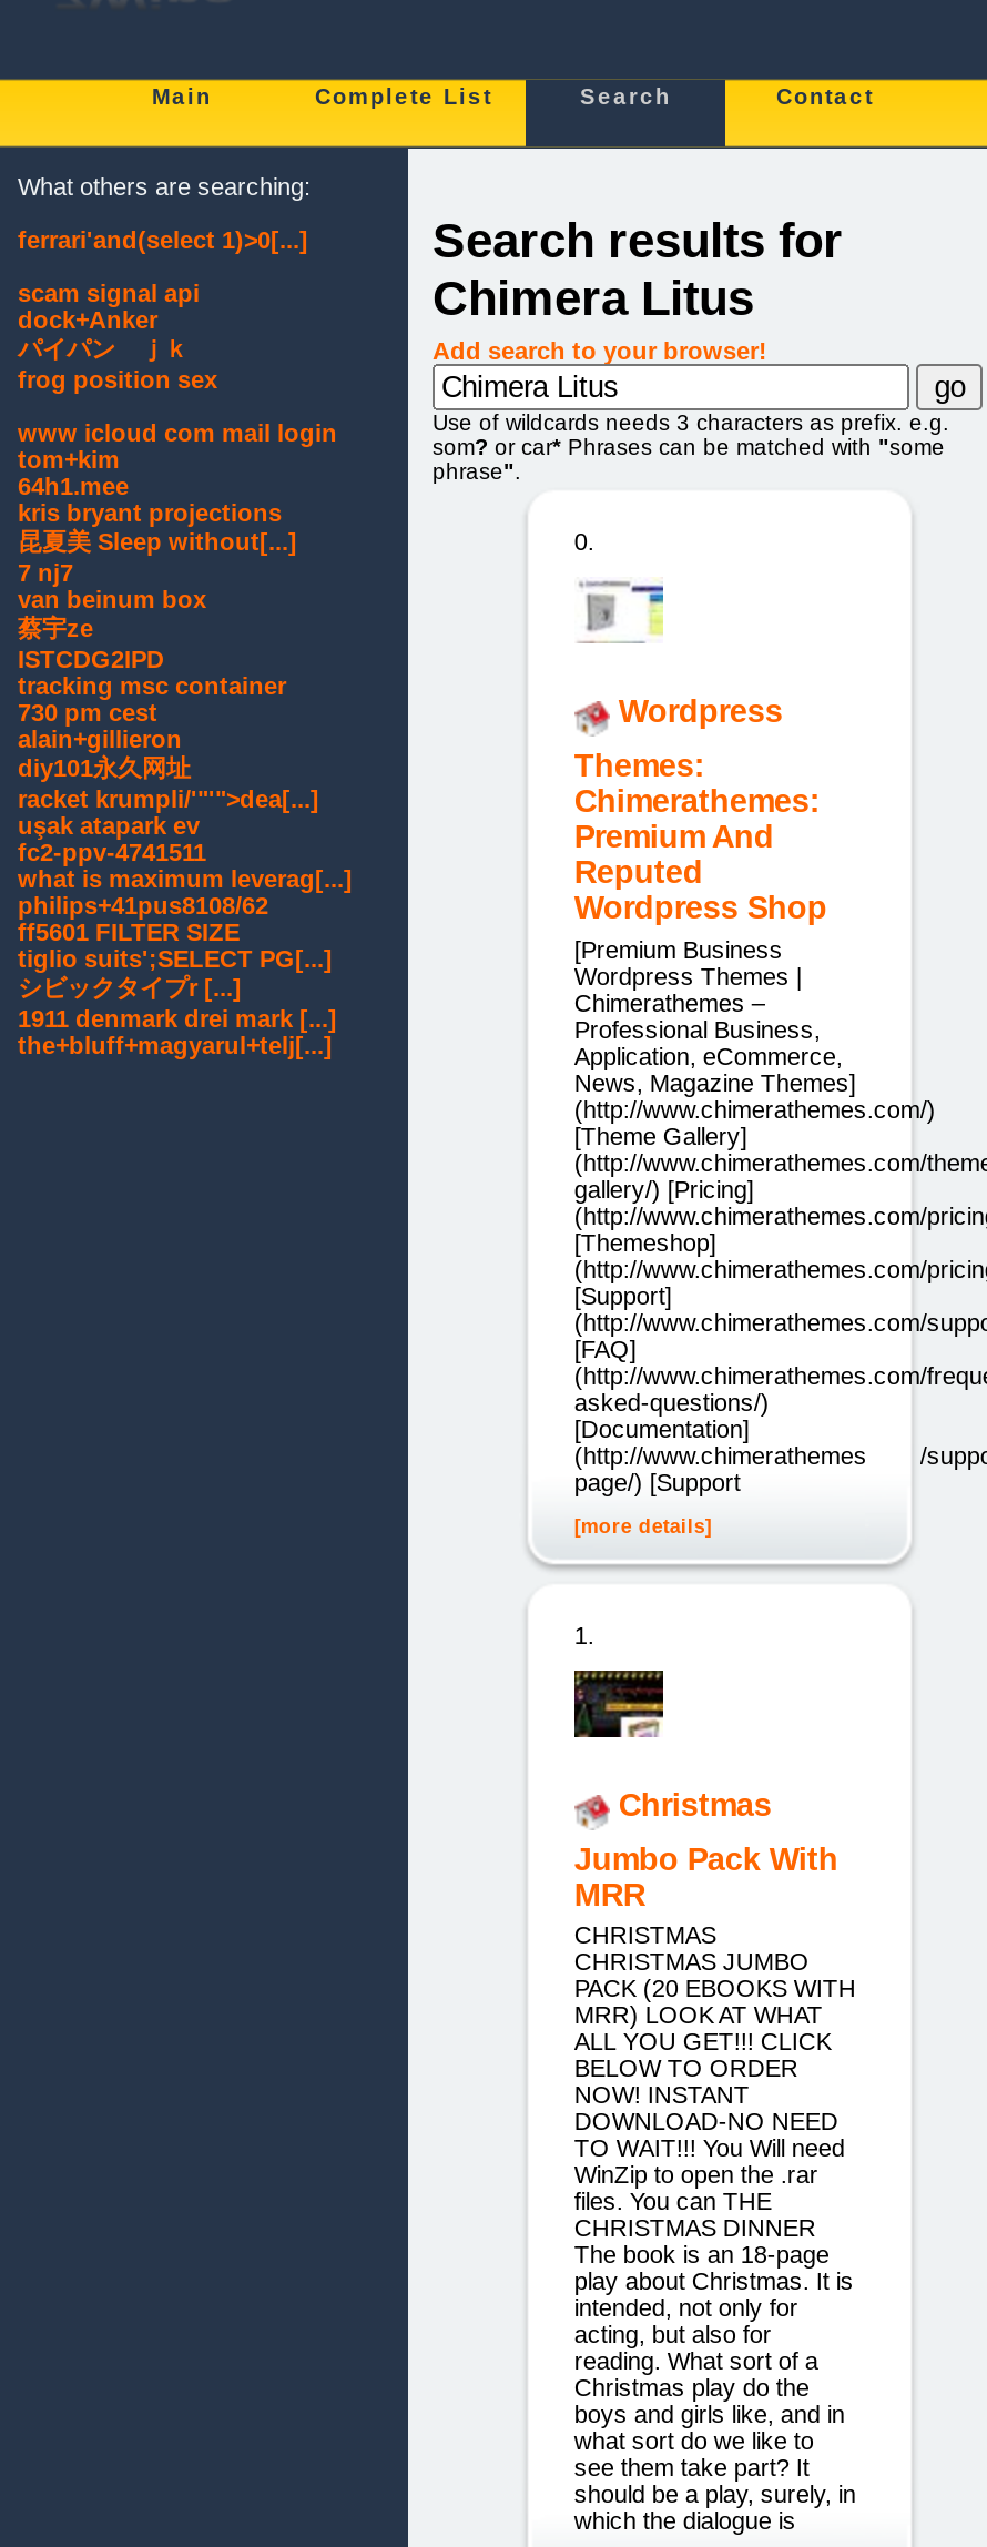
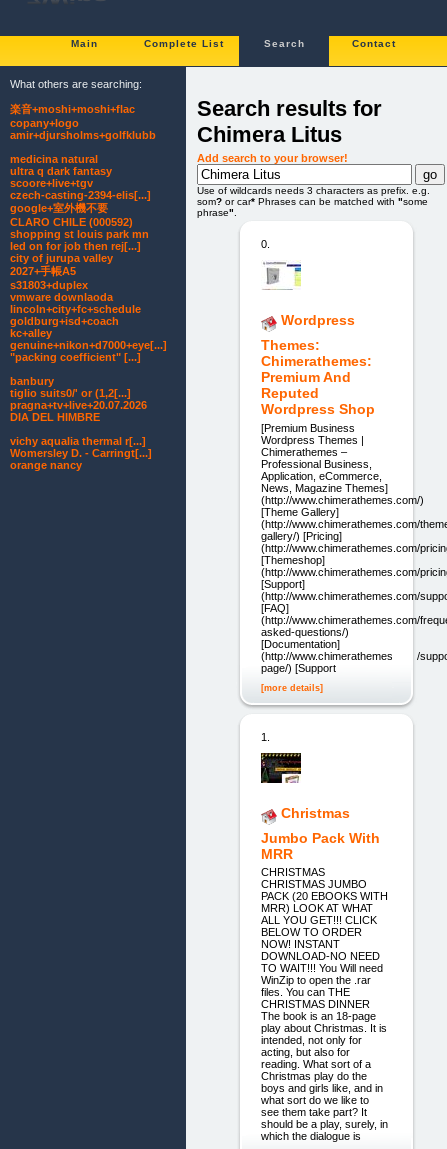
[18,226,353,1058] ferrari'and(select 1)>0[...] | scam signal api | dock+Anker | パイパン ｊｋ | frog position sex | www icloud com mail login | tom+kim | 64h1.mee | kris bryant projections | 昆夏美 Sleep without[...] | 7 nj7 | van beinum box | 蔡宇ze | ISTCDG2IPD | tracking msc container | 730 pm cest | alain+gillieron | diy101永久网址 | racket krumpli/'"'">dea[...] | uşak atapark ev | fc2-ppv-4741511 | what is maximum leverag[...] | philips+41pus8108/62 | ff5601 FILTER SIZE | tiglio suits';SELECT PG[...] | シビックタイプr [...] | 1911 denmark drei mark [...] | the+bluff+magyarul+telj[...] -> [10,103,167,471] 楽音+moshi+moshi+flac | copany+logo | amir+djursholms+golfklubb | medicina natural | ultra q dark fantasy | scoore+live+tgv | czech-casting-2394-elis[...] | google+室外機不要 | CLARO CHILE (000592) | shopping st louis park mn | led on for job then rej[...] | city of jurupa valley | 2027+手帳A5 | s31803+duplex | vmware downlaoda | lincoln+city+fc+schedule | goldburg+isd+coach | kc+alley | genuine+nikon+d7000+eye[...] | "packing coefficient" [...] | banbury | tiglio suits0/' or (1,2[...] | pragna+tv+live+20.07.2026 | DIA DEL HIMBRE | vichy aqualia thermal r[...] | Womersley D. - Carringt[...] | orange nancy

